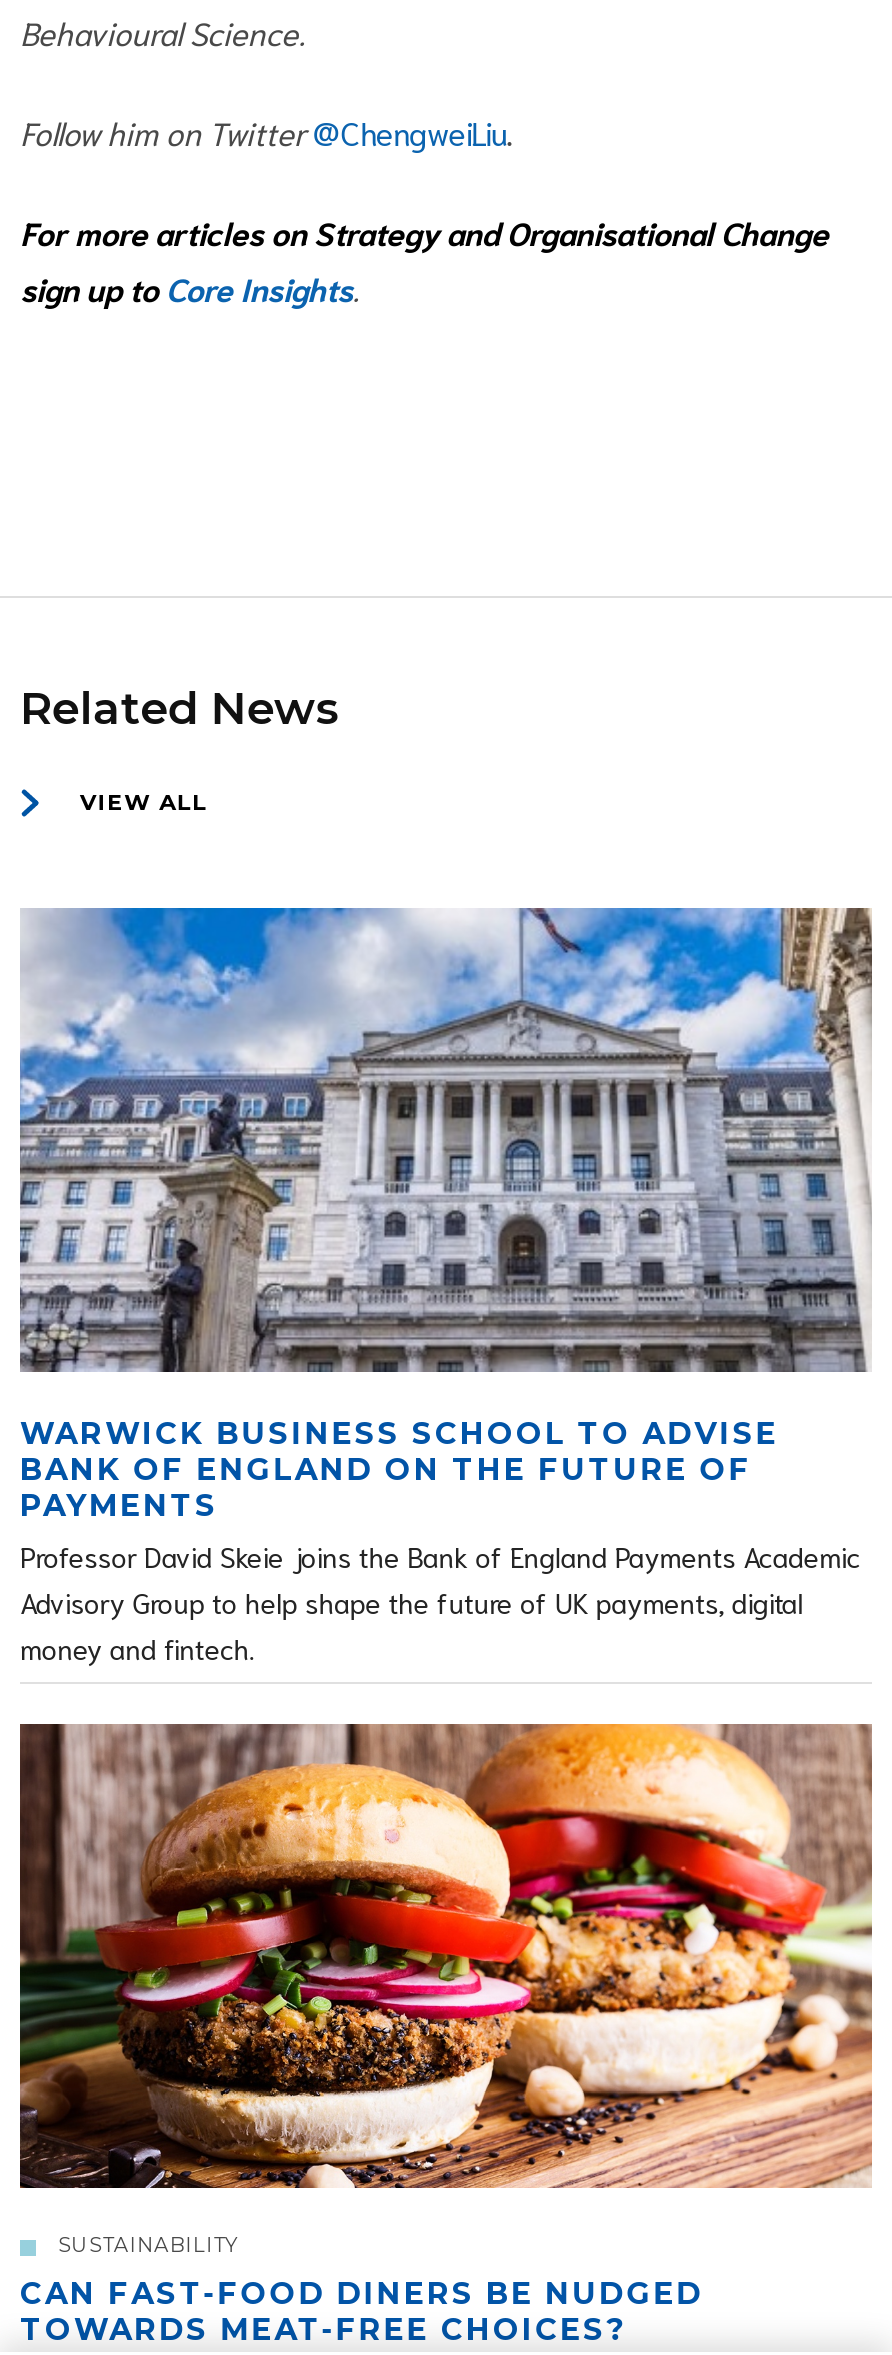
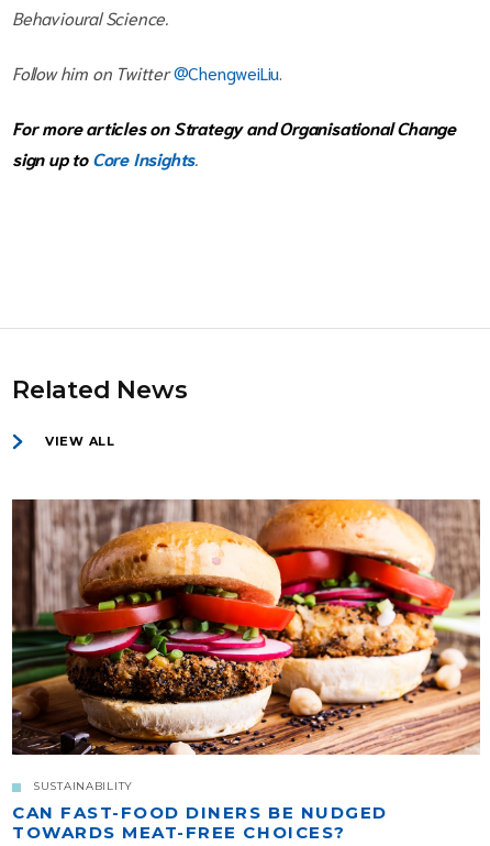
[18,906,872,1666] [image] | WARWICK BUSINESS SCHOOL TO ADVISE | BANK OF ENGLAND ON THE FUTURE OF | PAYMENTS | Professor David Skeie joins the Bank of England Payments Academic | Advisory Group to help shape the future of UK payments, digital | money and fintech. -> none

